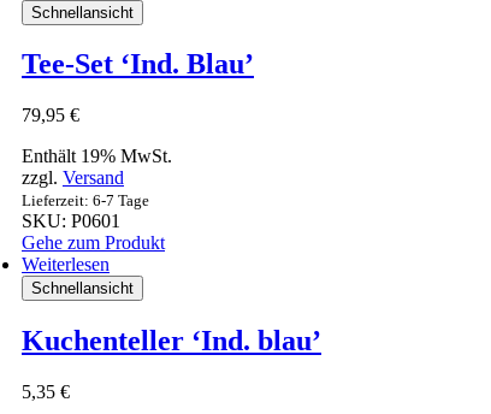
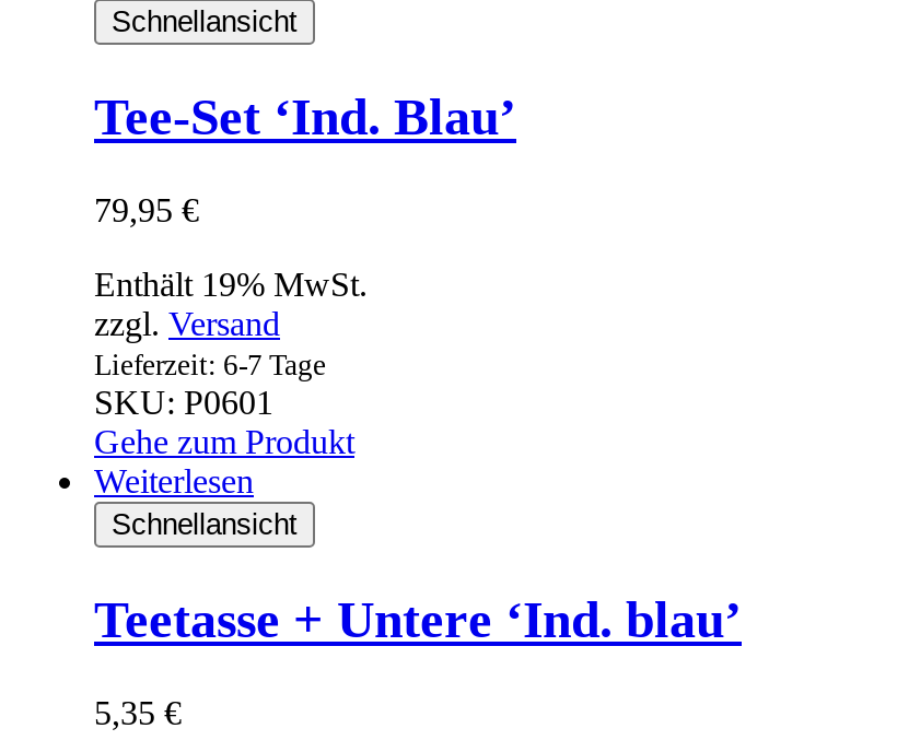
[22,325,321,357] Kuchenteller ‘Ind. blau’ -> [94,591,742,648] Teetasse + Untere ‘Ind. blau’

